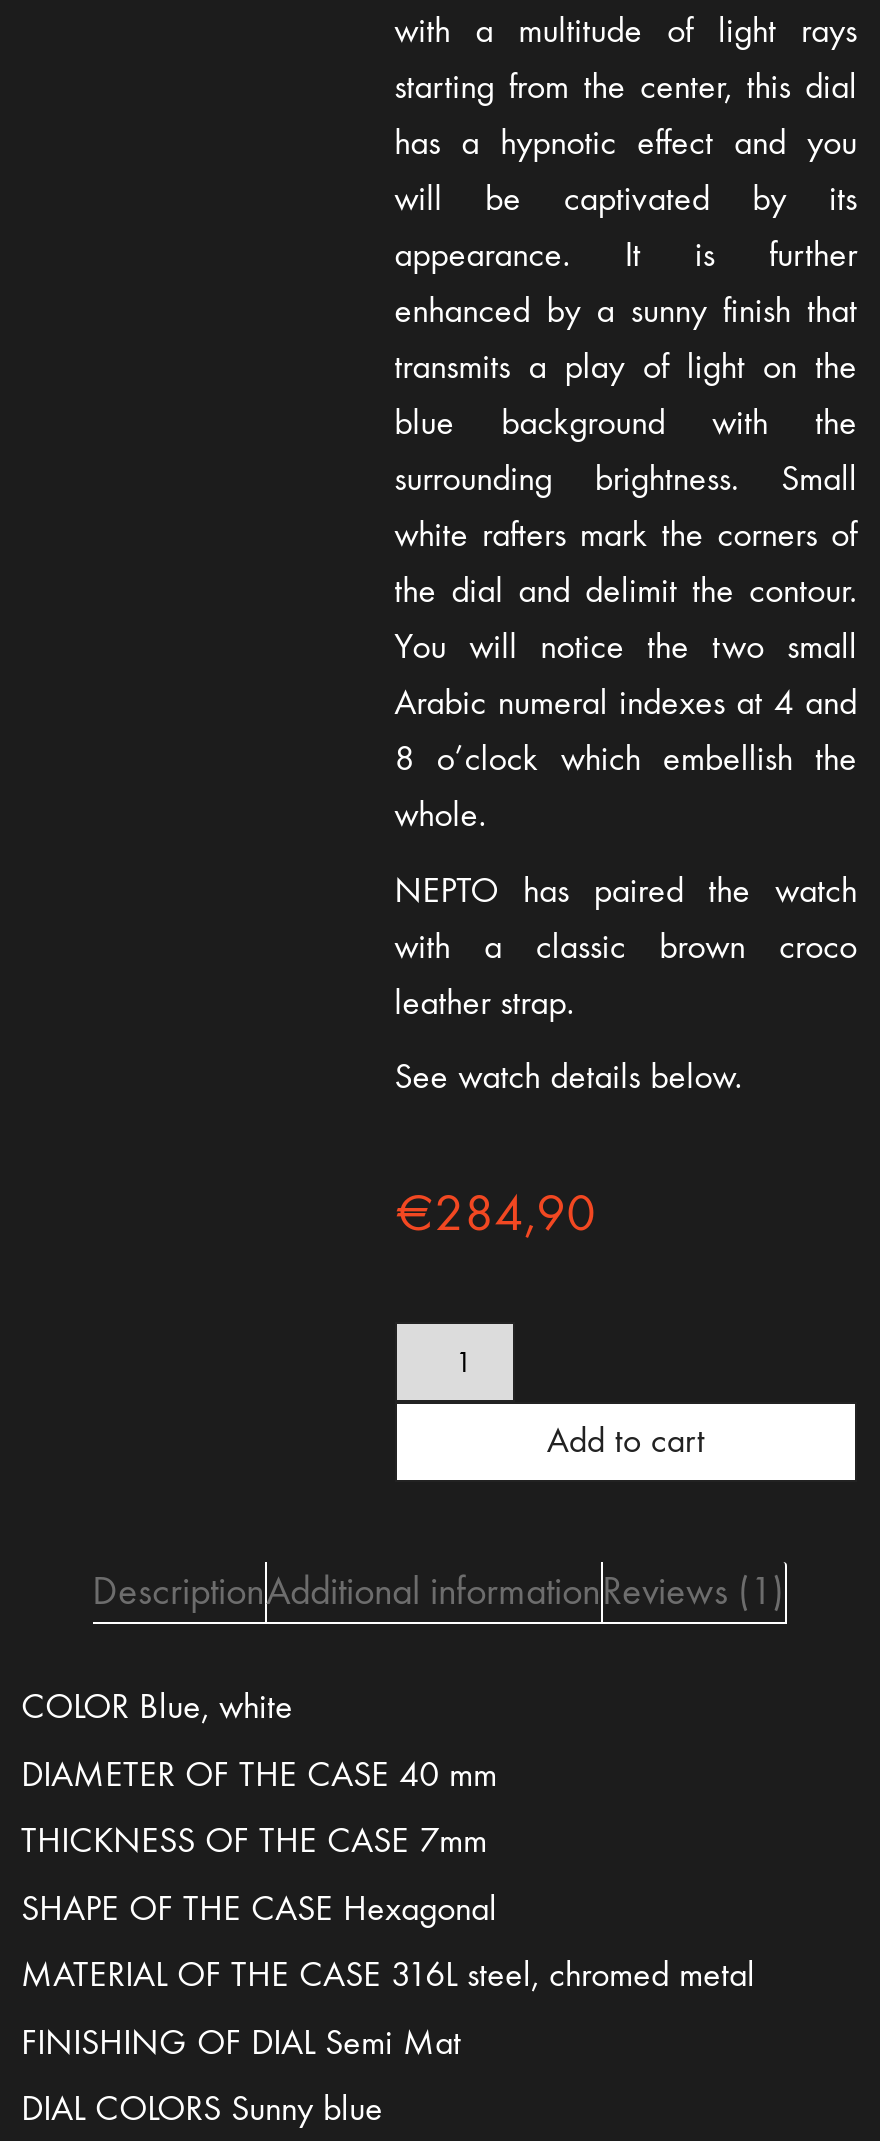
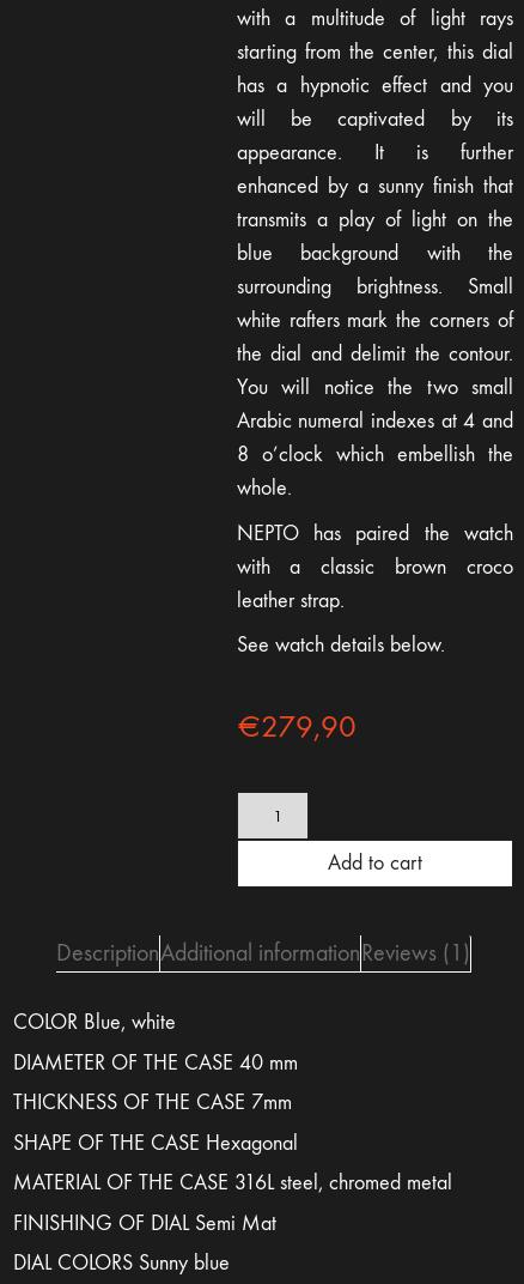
[394,1182,596,1244] €284,90 -> [237,708,356,745] €279,90

